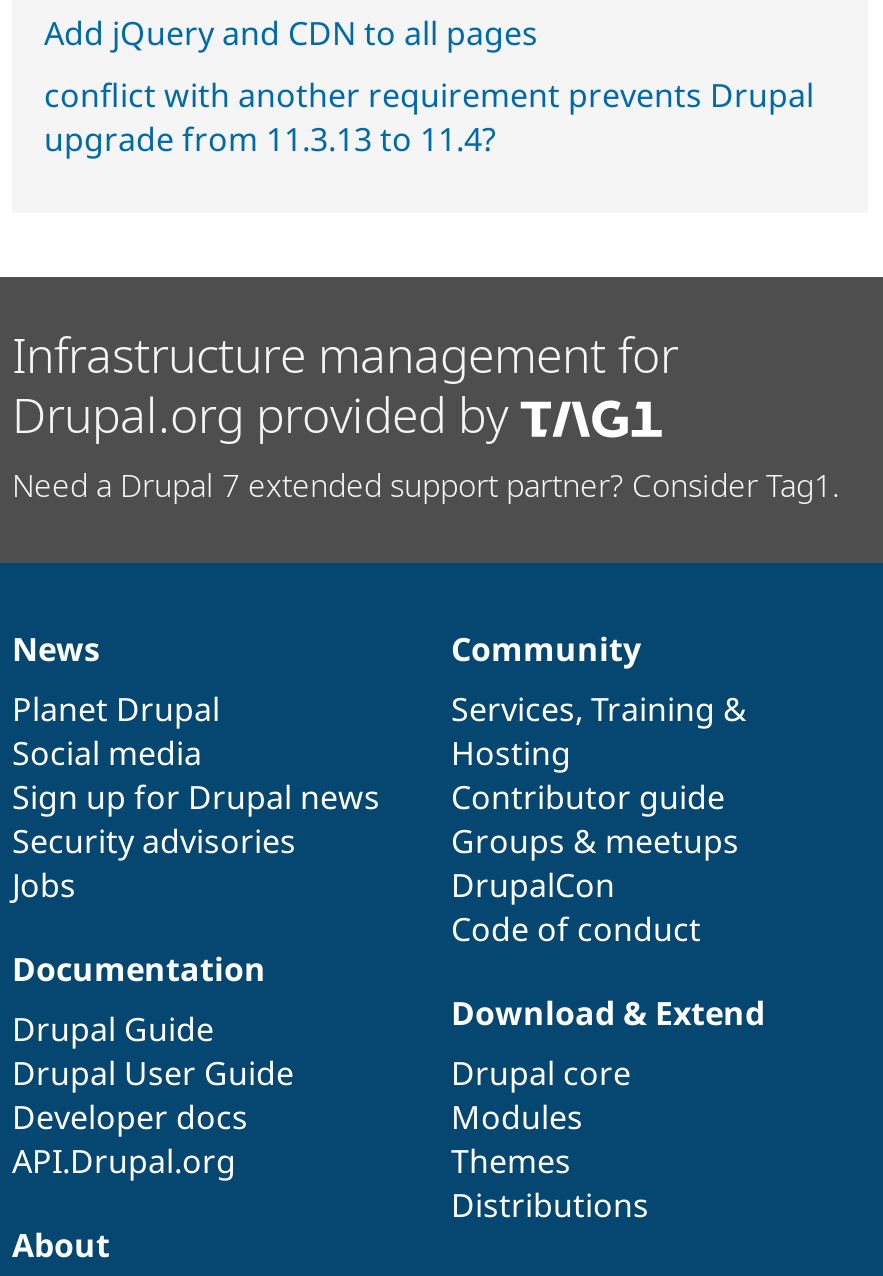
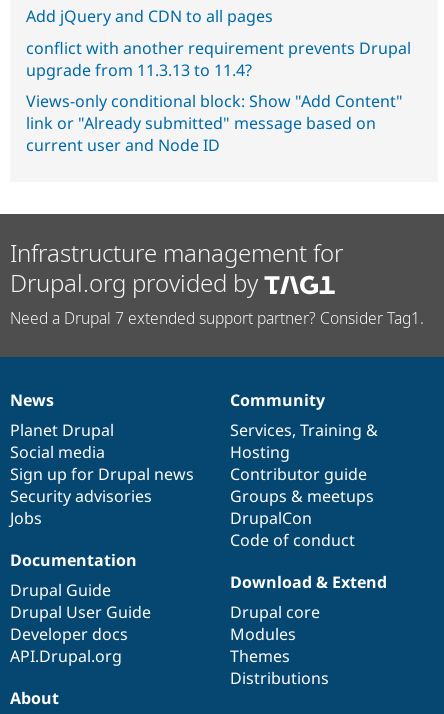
none -> [26,90,403,156] Views-only conditional block: Show "Add Content" | link or "Already submitted" message based on | current user and Node ID

